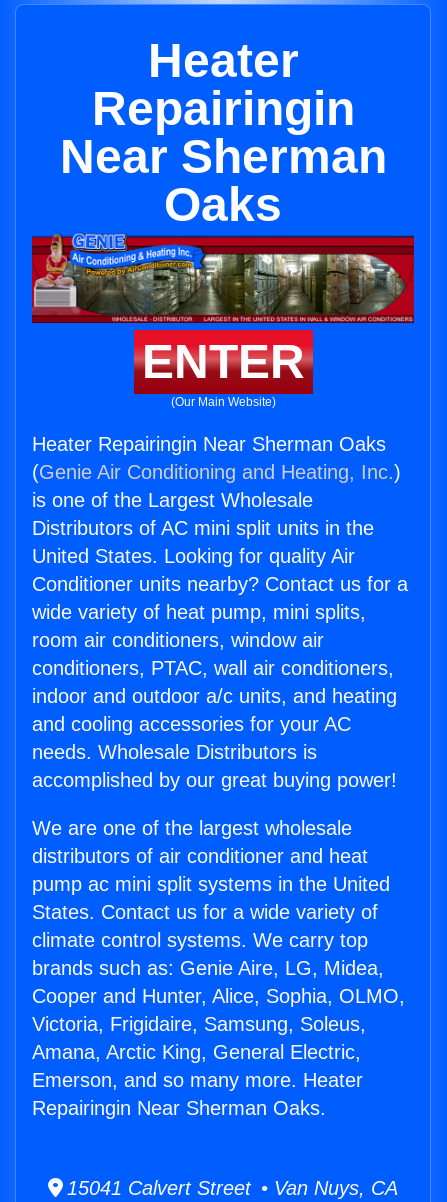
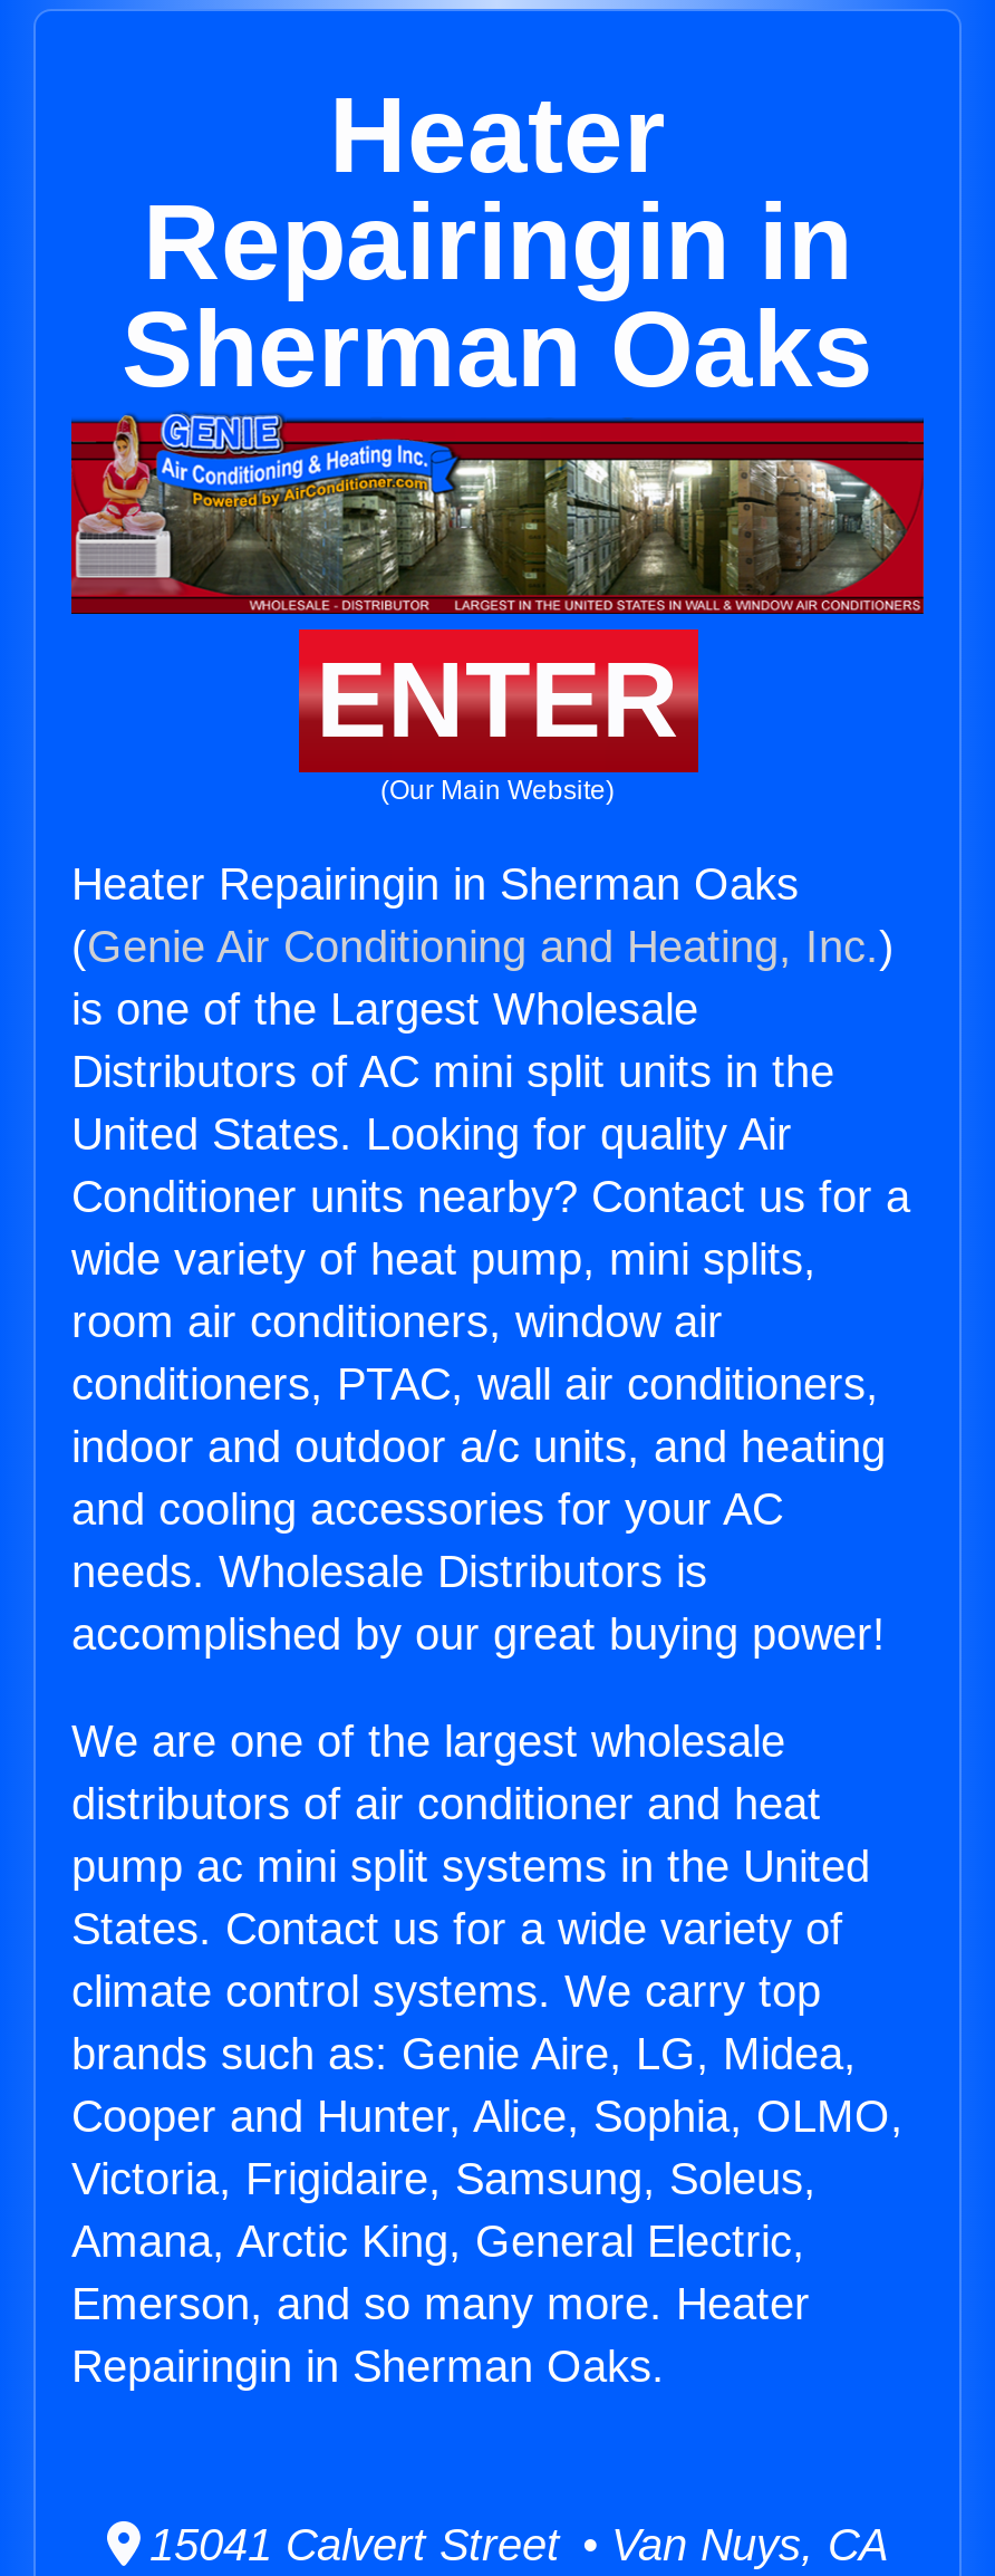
[59,82,386,231] Repairingin | Near Sherman | Oaks -> [122,183,873,408] Repairingin in | Sherman Oaks
[32,433,386,455] Heater Repairingin Near Sherman Oaks -> [71,860,799,909] Heater Repairingin in Sherman Oaks
[32,1097,326,1119] Repairingin Near Sherman Oaks. -> [71,2342,665,2391] Repairingin in Sherman Oaks.

